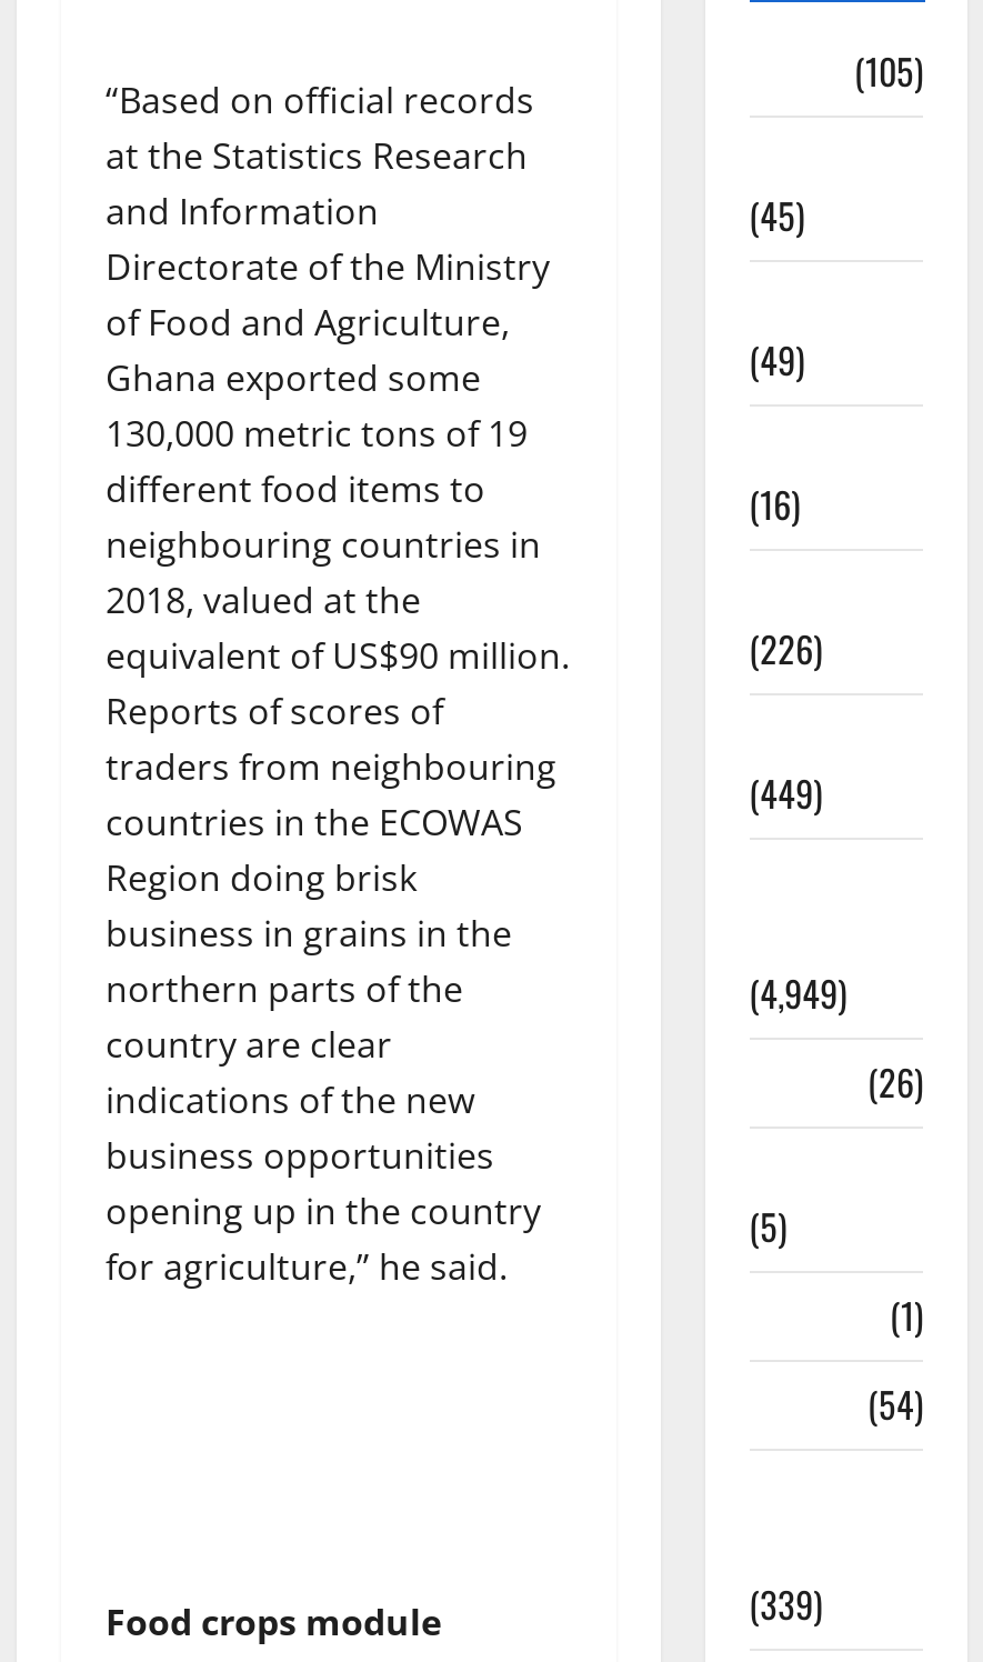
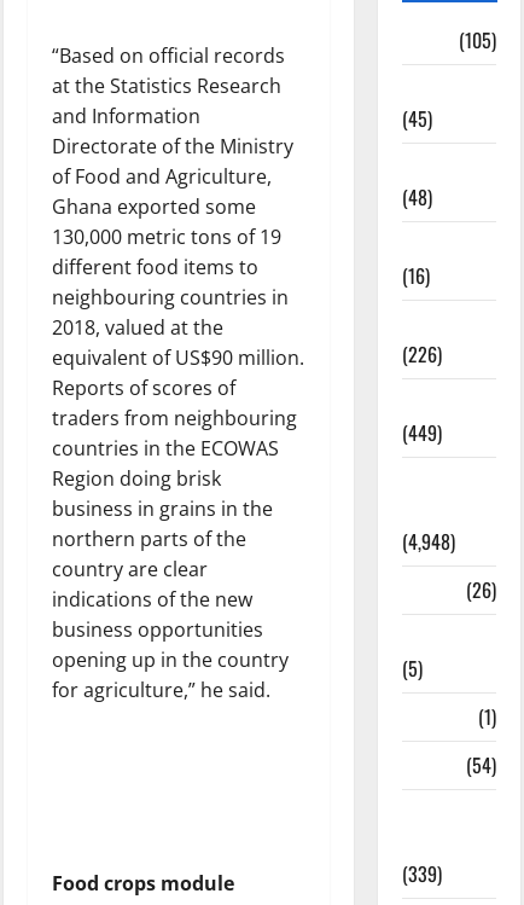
[749,335,804,388] (49) -> [402,183,432,212] (48)
[749,968,847,1021] (4,949) -> [402,527,455,556] (4,948)

